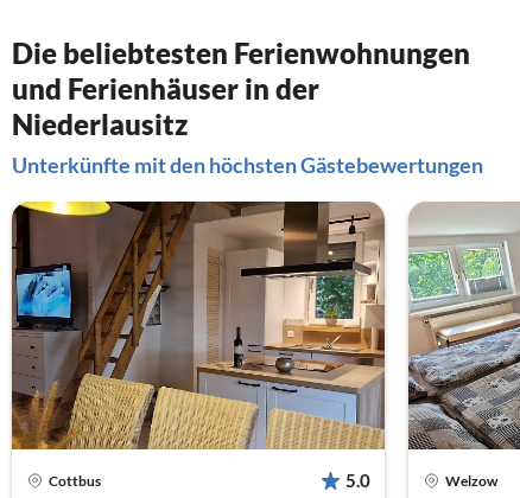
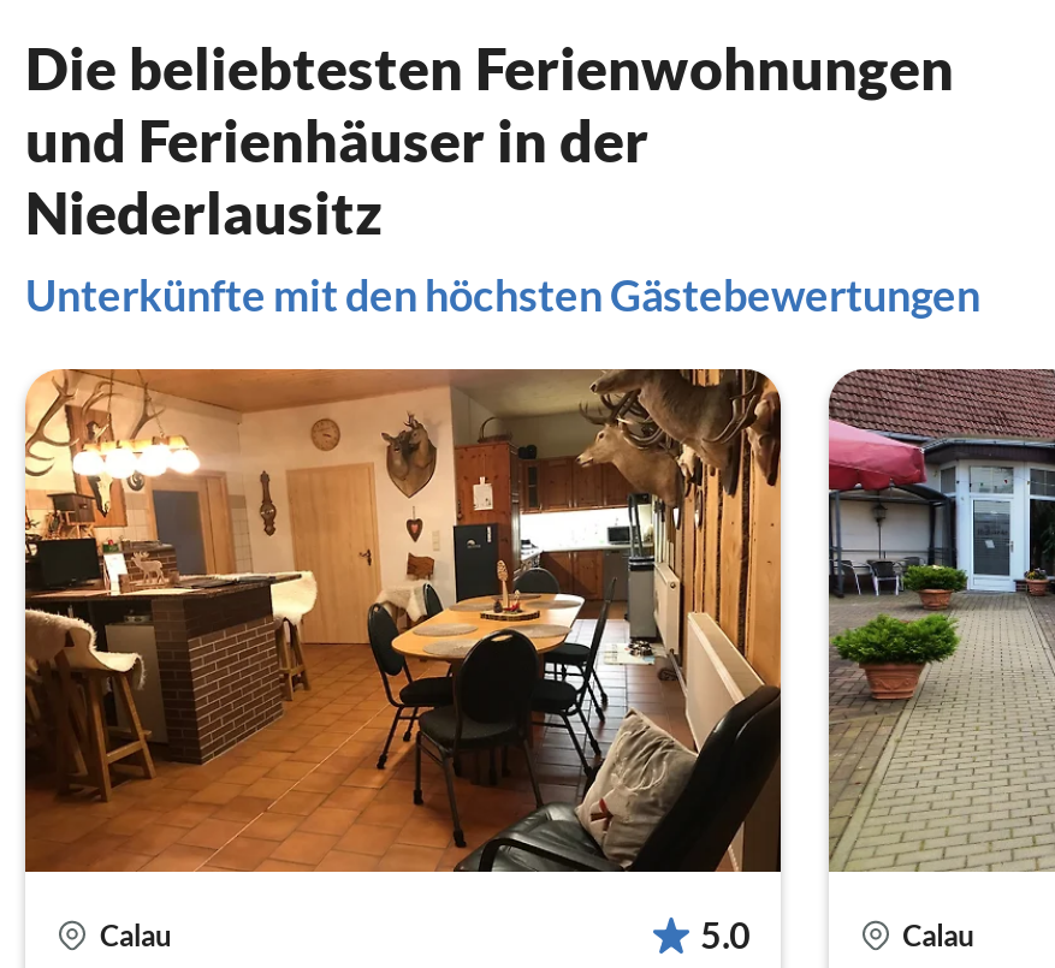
[11,200,386,489] [image] | Cottbus -> [23,367,783,953] [image] | Calau
[407,203,516,489] [image] | Welzow -> [826,369,1048,953] [image] | Calau

